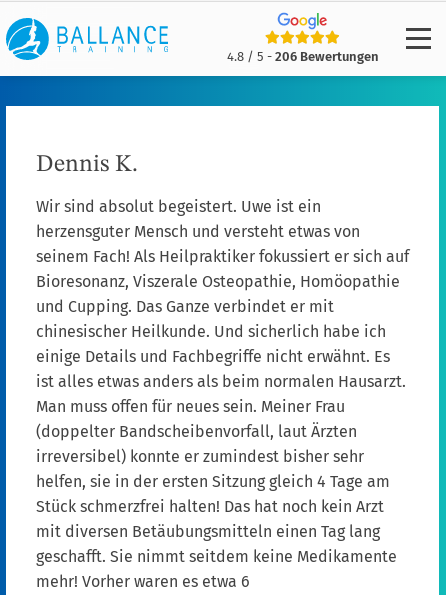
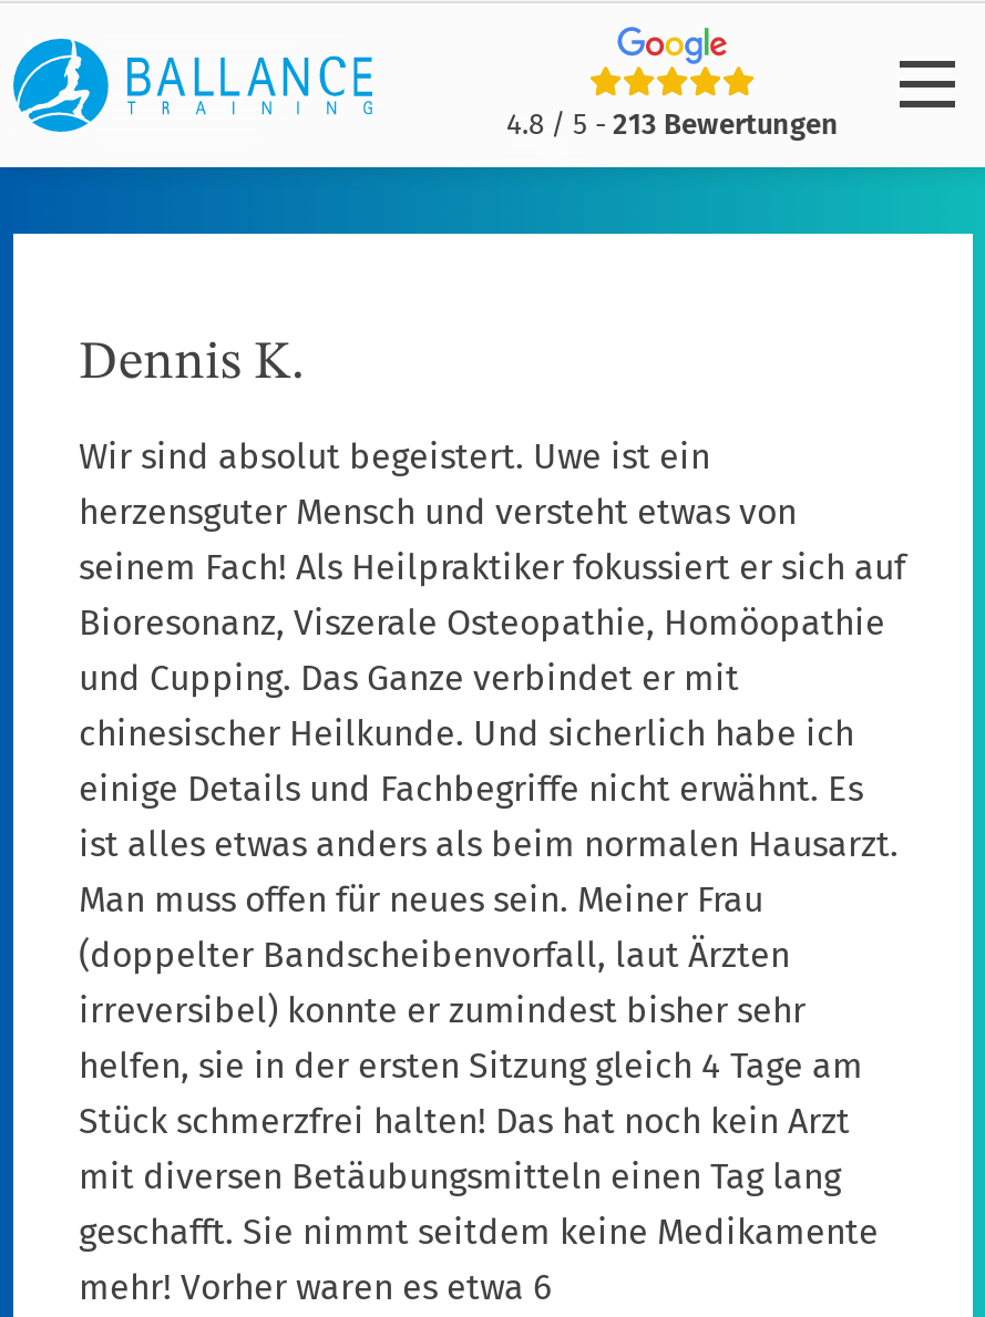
[226,48,378,63] 4.8 / 5 - 206 Bewertungen -> [506,106,839,140] 4.8 / 5 - 213 Bewertungen

